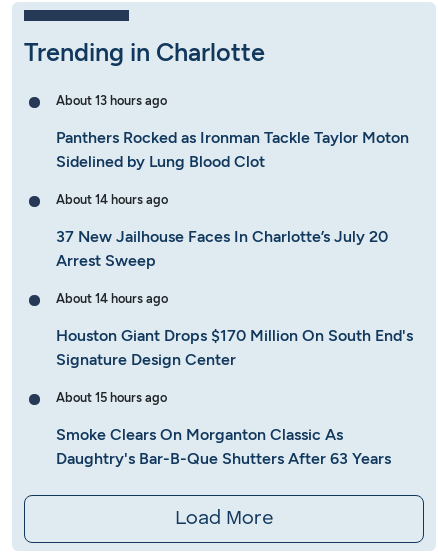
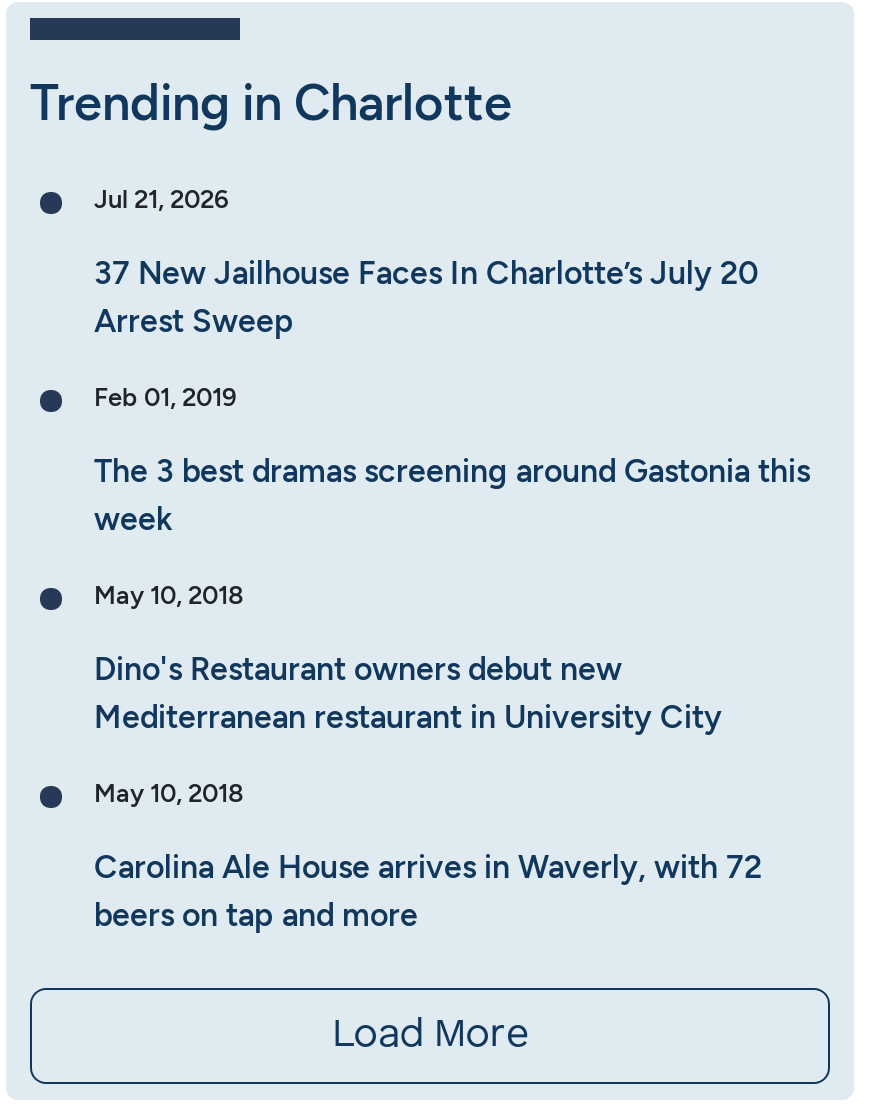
[56,93,409,207] About 13 hours ago | Panthers Rocked as Ironman Tackle Taylor Moton | Sidelined by Lung Blood Clot | About 14 hours ago -> [94,185,228,215] Jul 21, 2026
moved [56,227,388,270] -> [94,255,758,341]: 37 New Jailhouse Faces In Charlotte’s July 20 | Arrest Sweep
[56,291,413,468] About 14 hours ago | Houston Giant Drops $170 Million On South End's | Signature Design Center | About 15 hours ago | Smoke Clears On Morganton Classic As | Daughtry's Bar-B-Que Shutters After 63 Years -> [94,383,810,935] Feb 01, 2019 | The 3 best dramas screening around Gastonia this | week | May 10, 2018 | Dino's Restaurant owners debut new | Mediterranean restaurant in University City | May 10, 2018 | Carolina Ale House arrives in Waverly, with 72 | beers on tap and more

